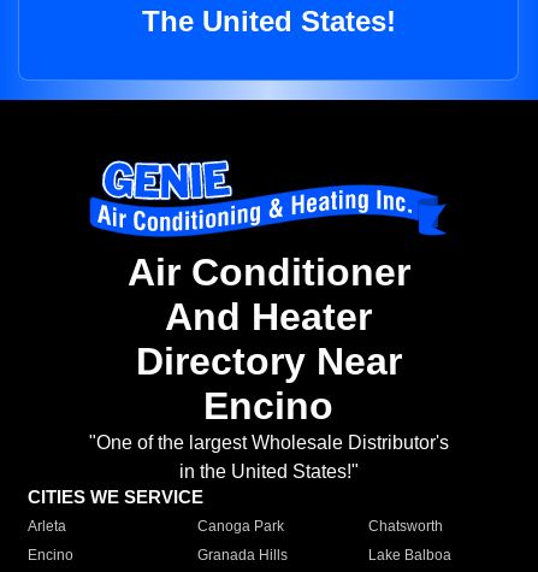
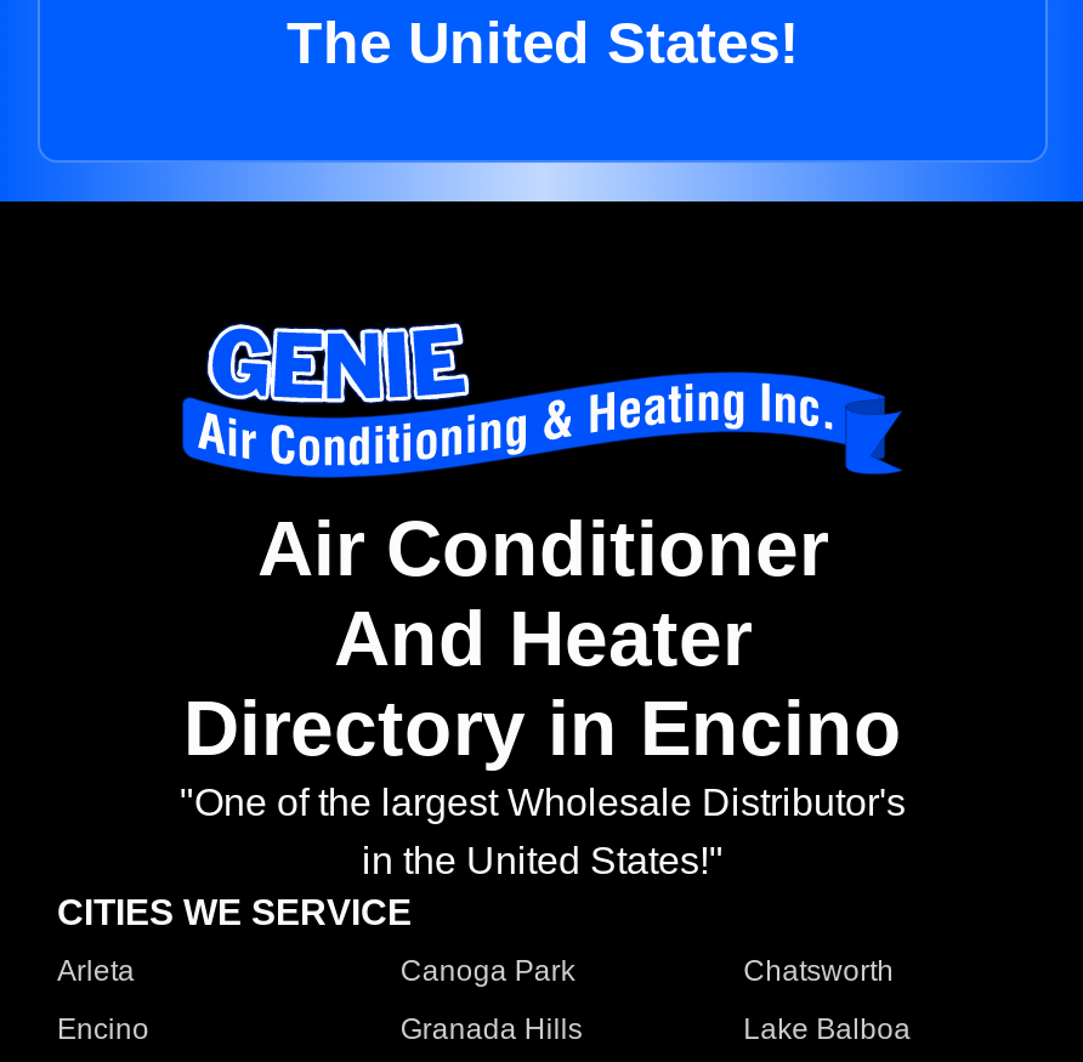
[135,340,401,428] Directory Near | Encino -> [183,685,902,773] Directory in Encino

